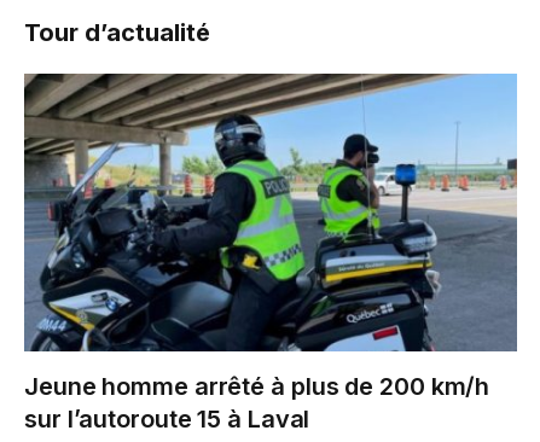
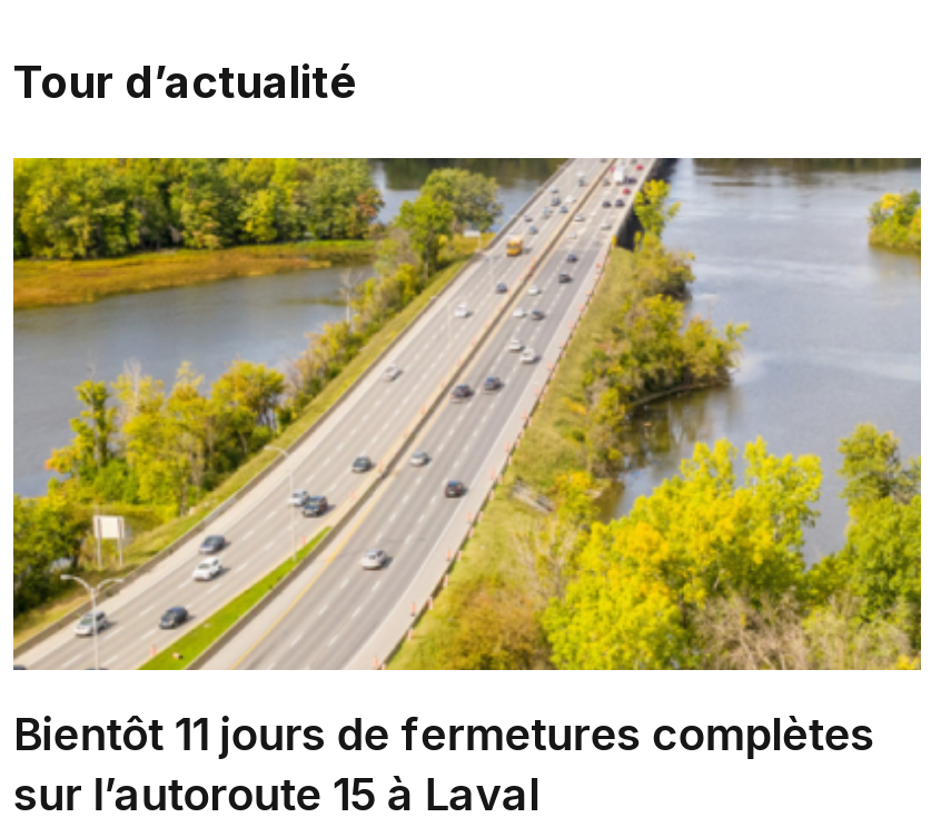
[23,72,518,400] [image] | Jeune homme arrêté à plus de 200 km/h -> [11,156,923,760] [image] | Bientôt 11 jours de fermetures complètes

